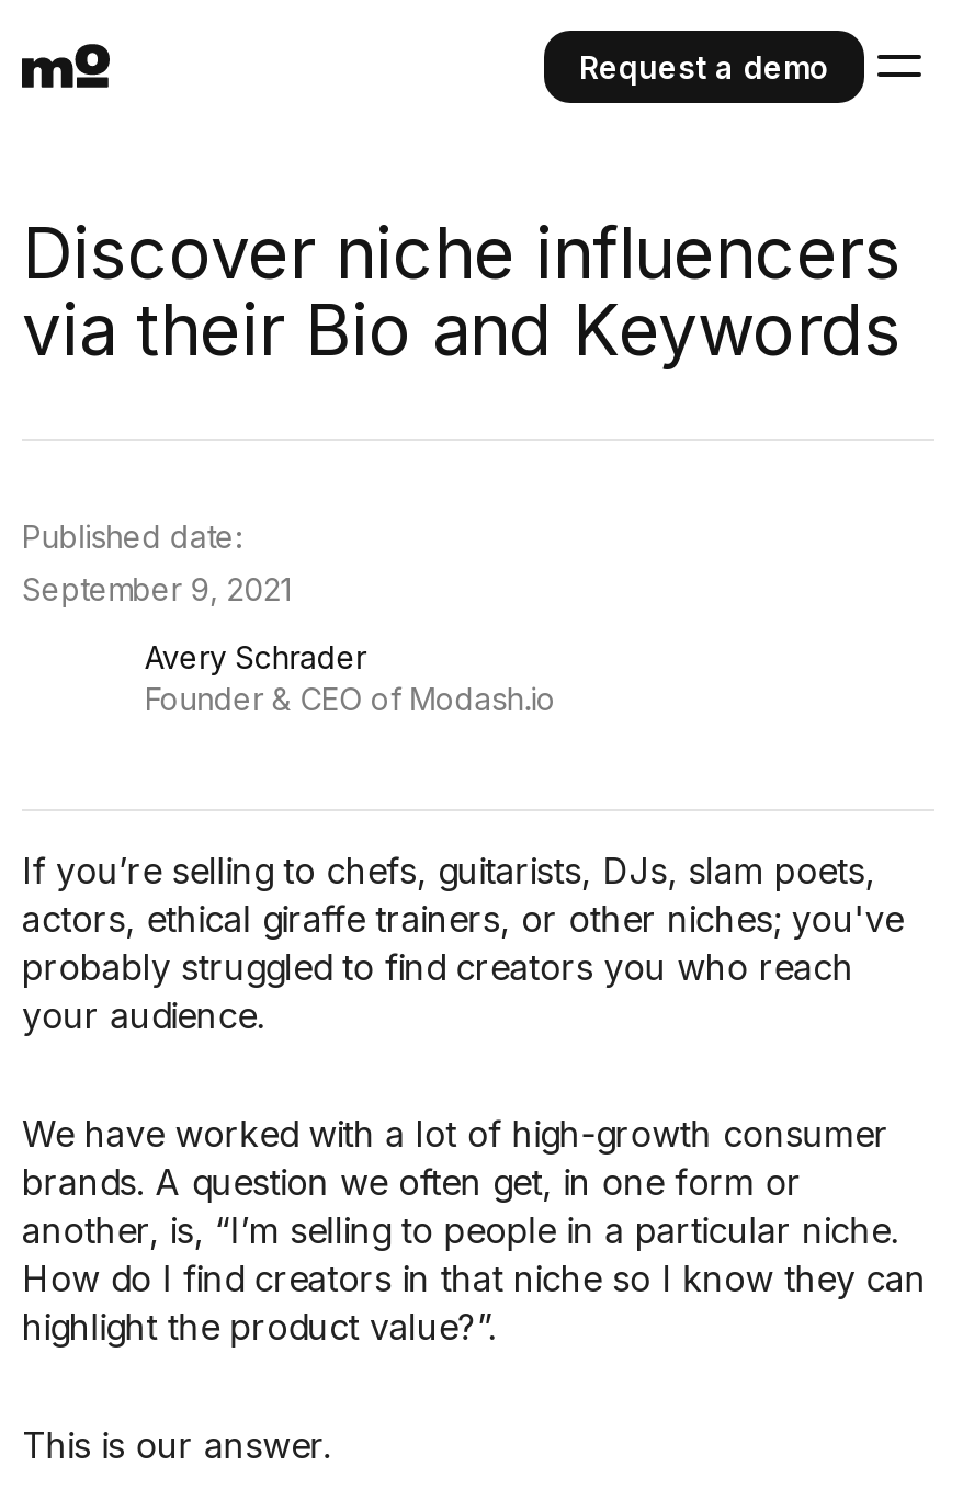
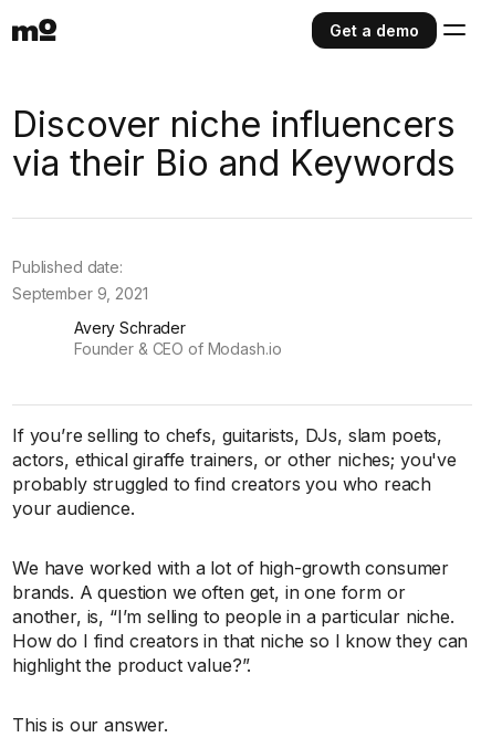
[579,47,829,84] Request a demo -> [330,20,419,39] Get a demo

